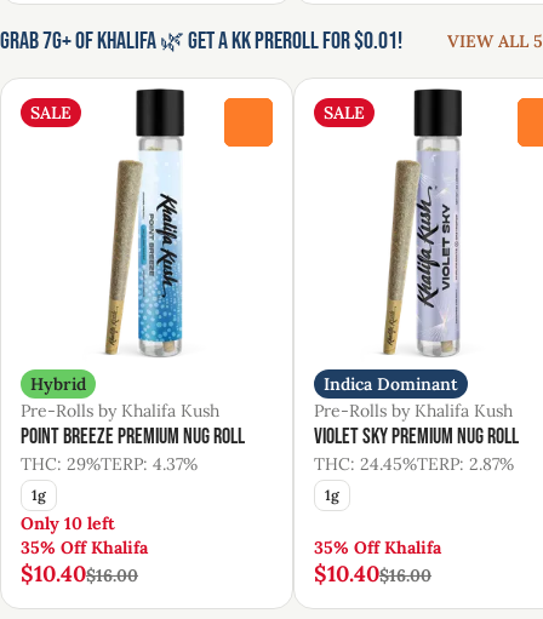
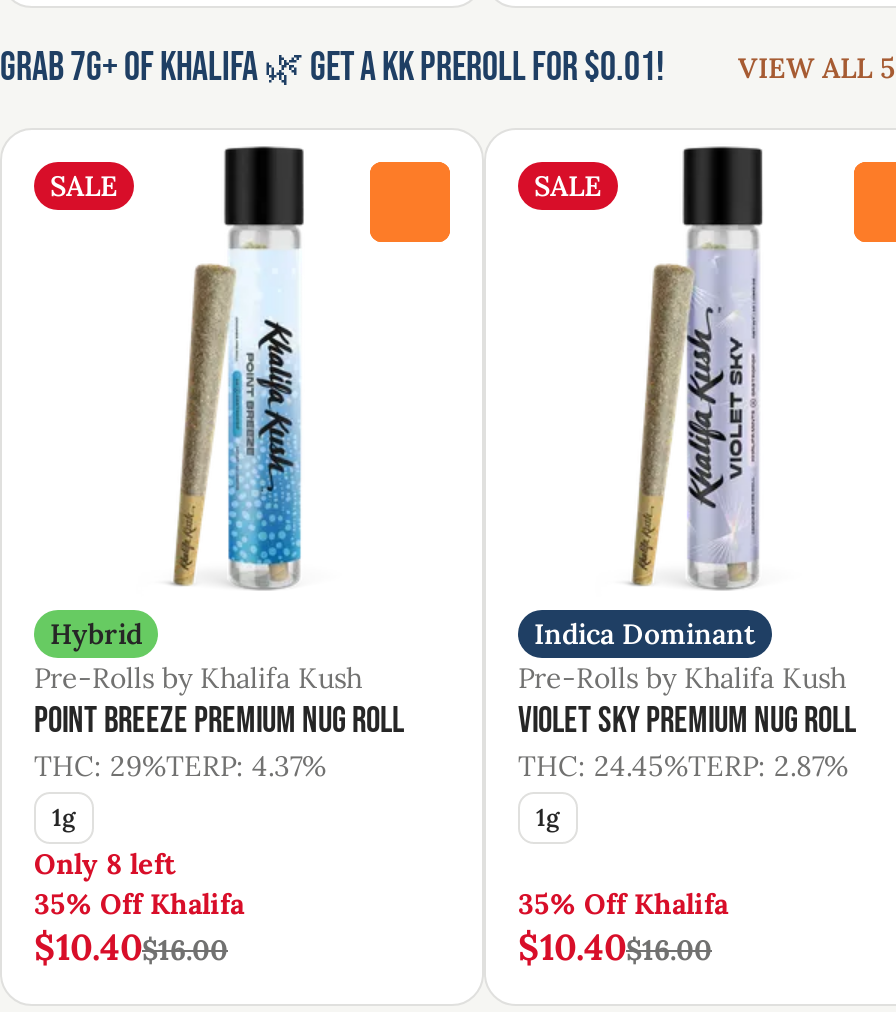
[21,512,115,534] Only 10 left -> [34,846,176,882] Only 8 left

